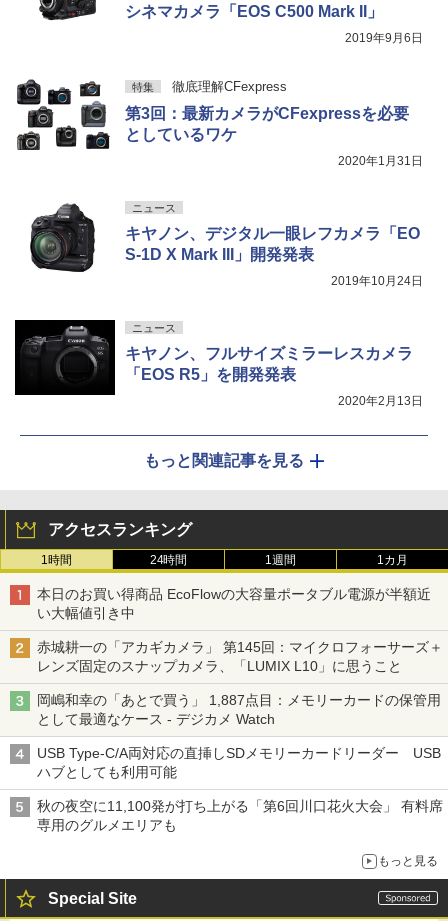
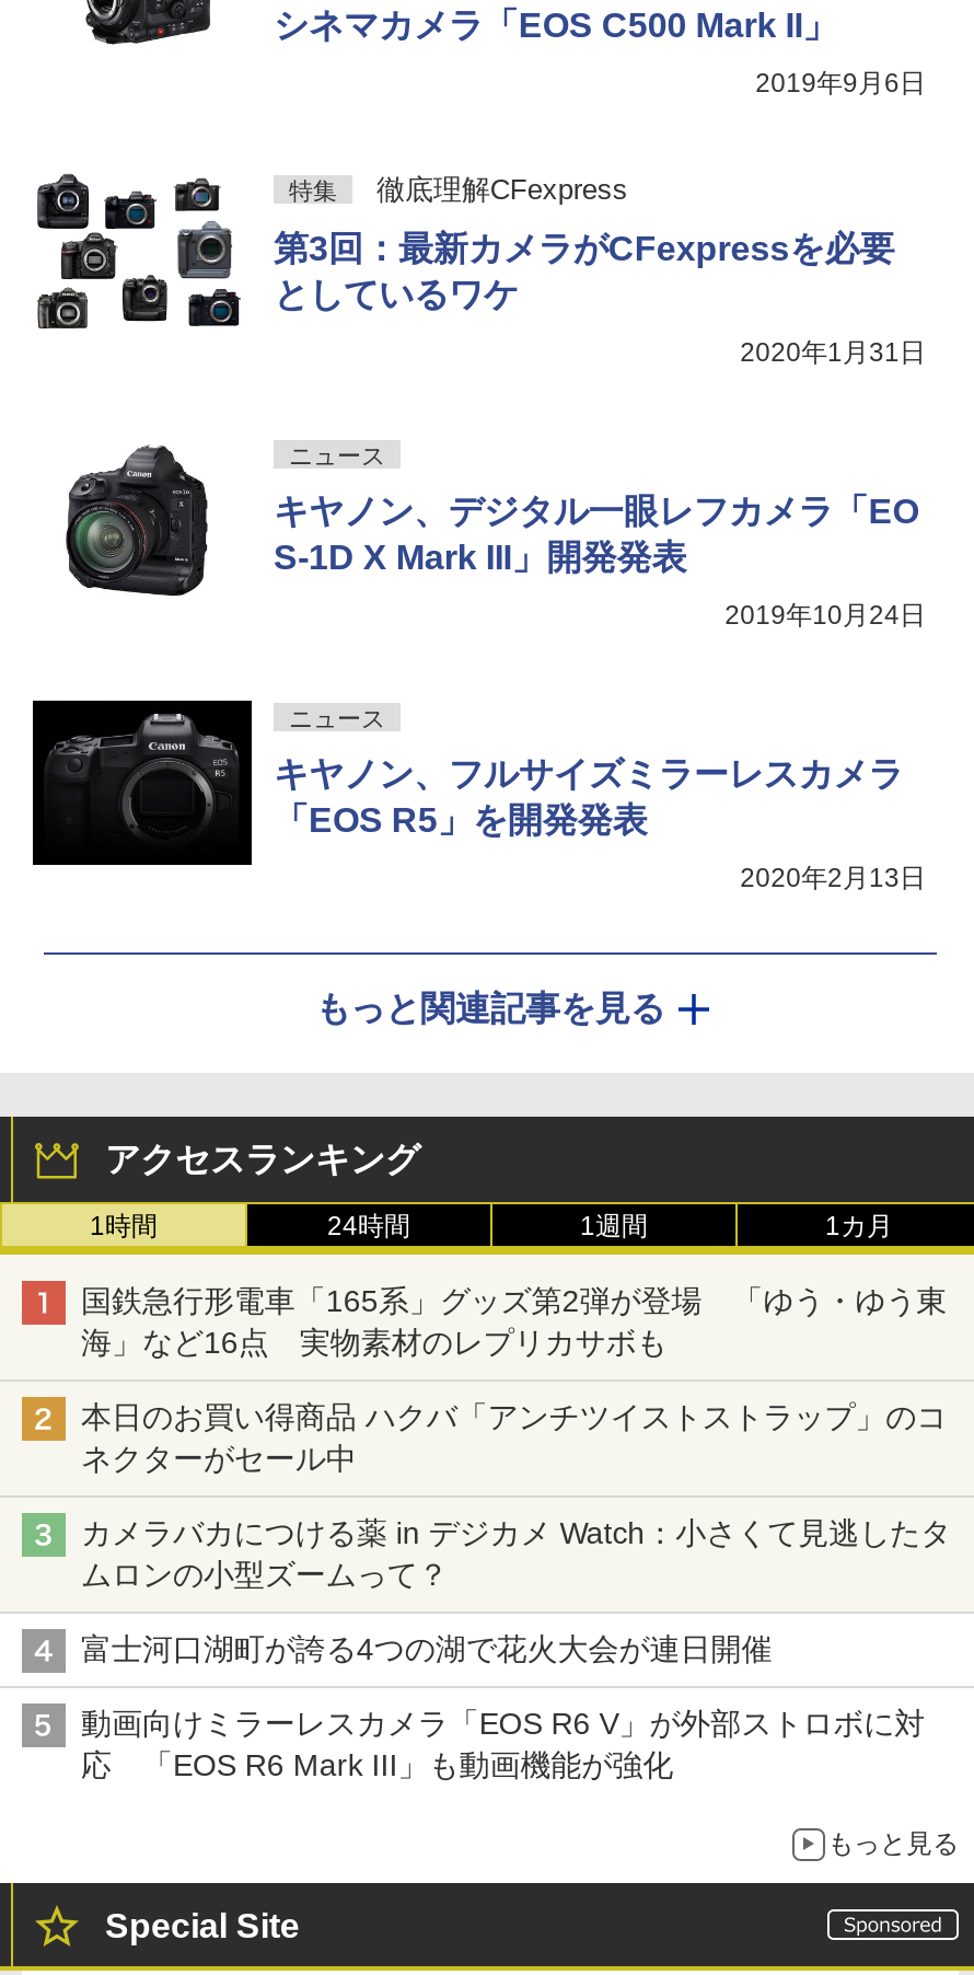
[37,586,430,621] 本日のお買い得商品 EcoFlowの大容量ポータブル電源が半額近 | い大幅値引き中 -> [81,1284,947,1360] 国鉄急行形電車「165系」グッズ第2弾が登場 「ゆう・ゆう東 | 海」など16点 実物素材のレプリカサボも
[37,639,443,674] 赤城耕一の「アカギカメラ」 第145回：マイクロフォーサーズ＋ | レンズ固定のスナップカメラ、「LUMIX L10」に思うこと -> [81,1400,947,1476] 本日のお買い得商品 ハクバ「アンチツイストストラップ」のコ | ネクターがセール中
[37,692,440,727] 岡嶋和幸の「あとで買う」 1,887点目：メモリーカードの保管用 | として最適なケース - デジカメ Watch -> [81,1516,951,1592] カメラバカにつける薬 in デジカメ Watch：小さくて見逃したタ | ムロンの小型ズームって？
[37,745,440,780] USB Type-C/A両対応の直挿しSDメモリーカードリーダー USB | ハブとしても利用可能 -> [81,1632,772,1667] 富士河口湖町が誇る4つの湖で花火大会が連日開催
[37,798,442,833] 秋の夜空に11,100発が打ち上がる「第6回川口花火大会」 有料席 | 専用のグルメエリアも -> [81,1706,925,1783] 動画向けミラーレスカメラ「EOS R6 V」が外部ストロボに対 | 応 「EOS R6 Mark III」も動画機能が強化

